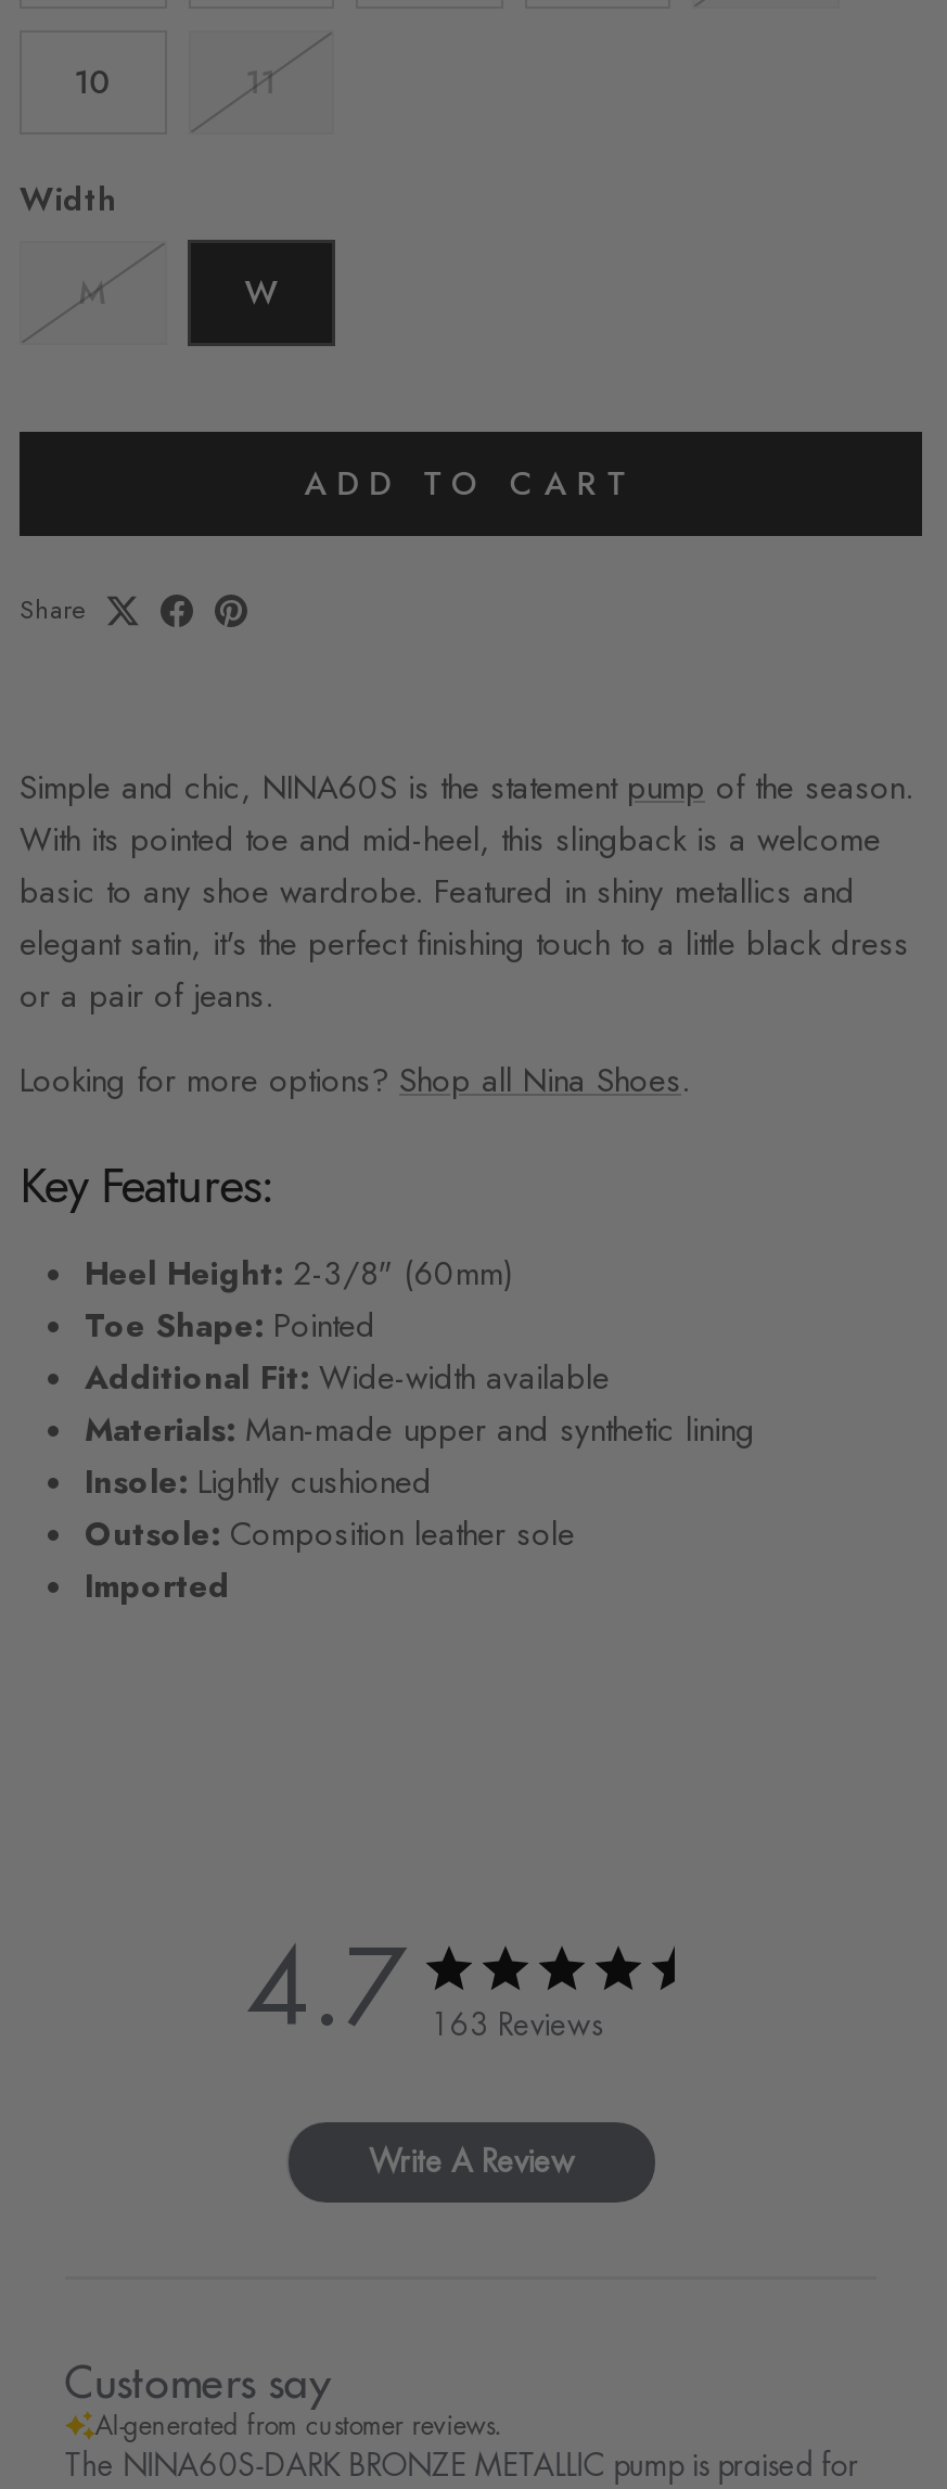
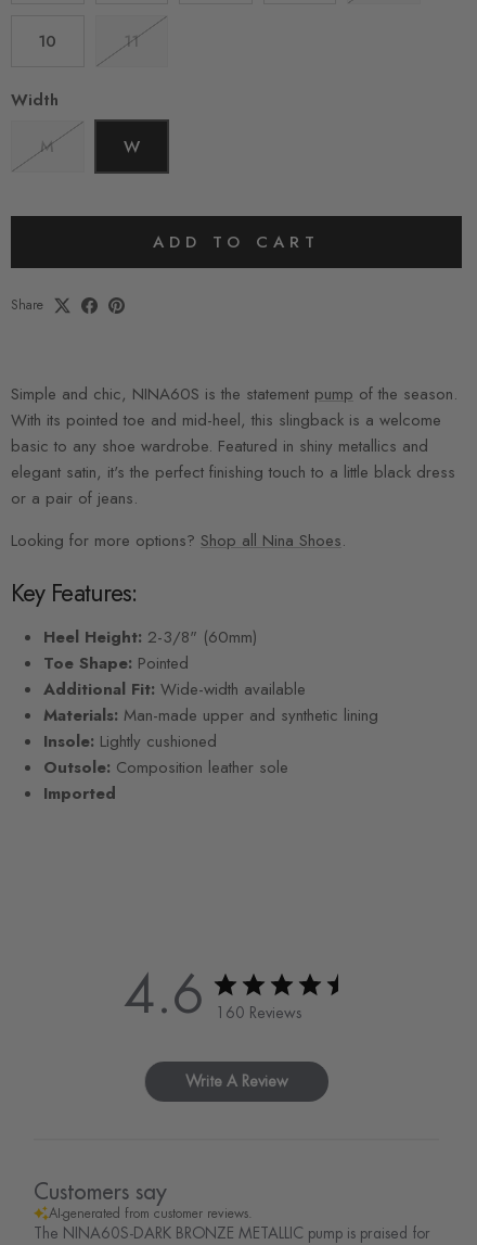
[246,1938,409,2042] 4.7 -> [124,969,205,1022] 4.6
[431,2010,602,2040] 163 Reviews -> [216,1005,302,1020] 160 Reviews

